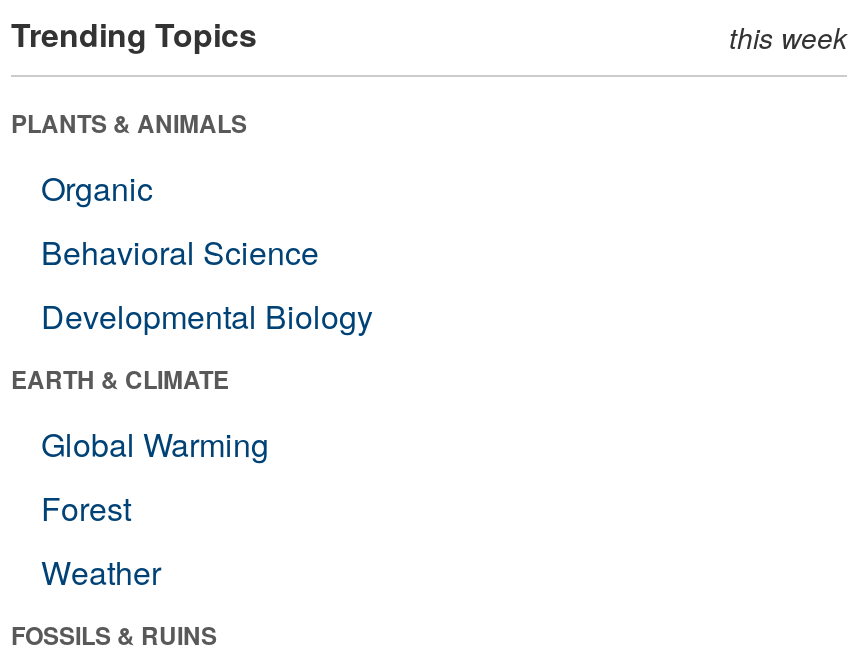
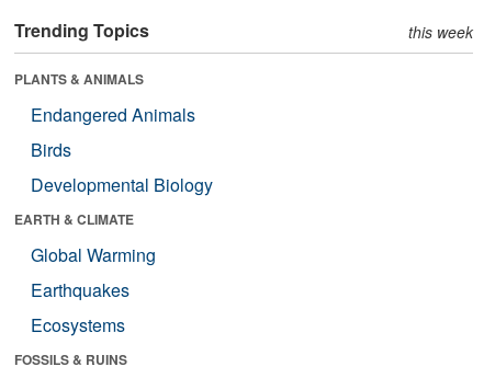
[41,164,319,274] Organic | Behavioral Science -> [31,102,195,162] Endangered Animals | Birds
[41,484,161,594] Forest | Weather -> [31,277,130,338] Earthquakes | Ecosystems

